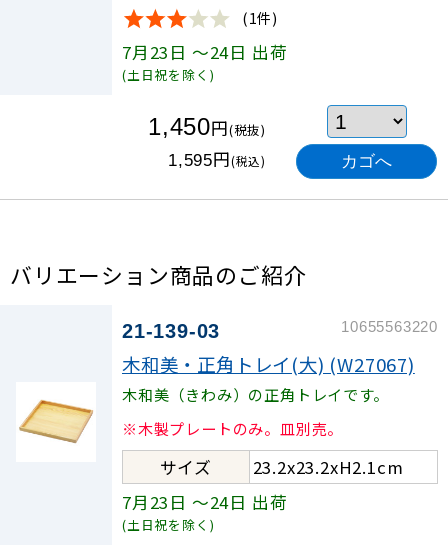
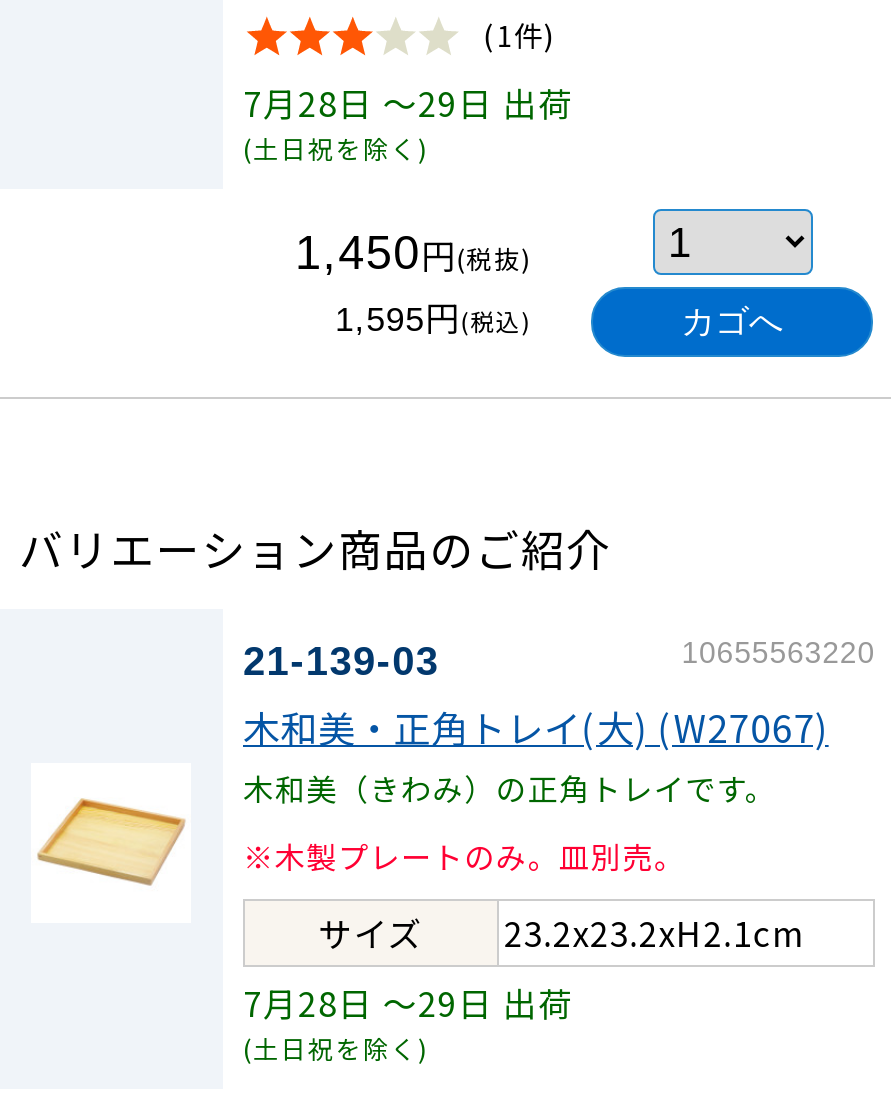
[122,40,287,64] 7月23日～24日出荷 -> [243,80,574,128] 7月28日～29日出荷
[122,490,287,514] 7月23日～24日出荷 -> [243,979,574,1027] 7月28日～29日出荷

